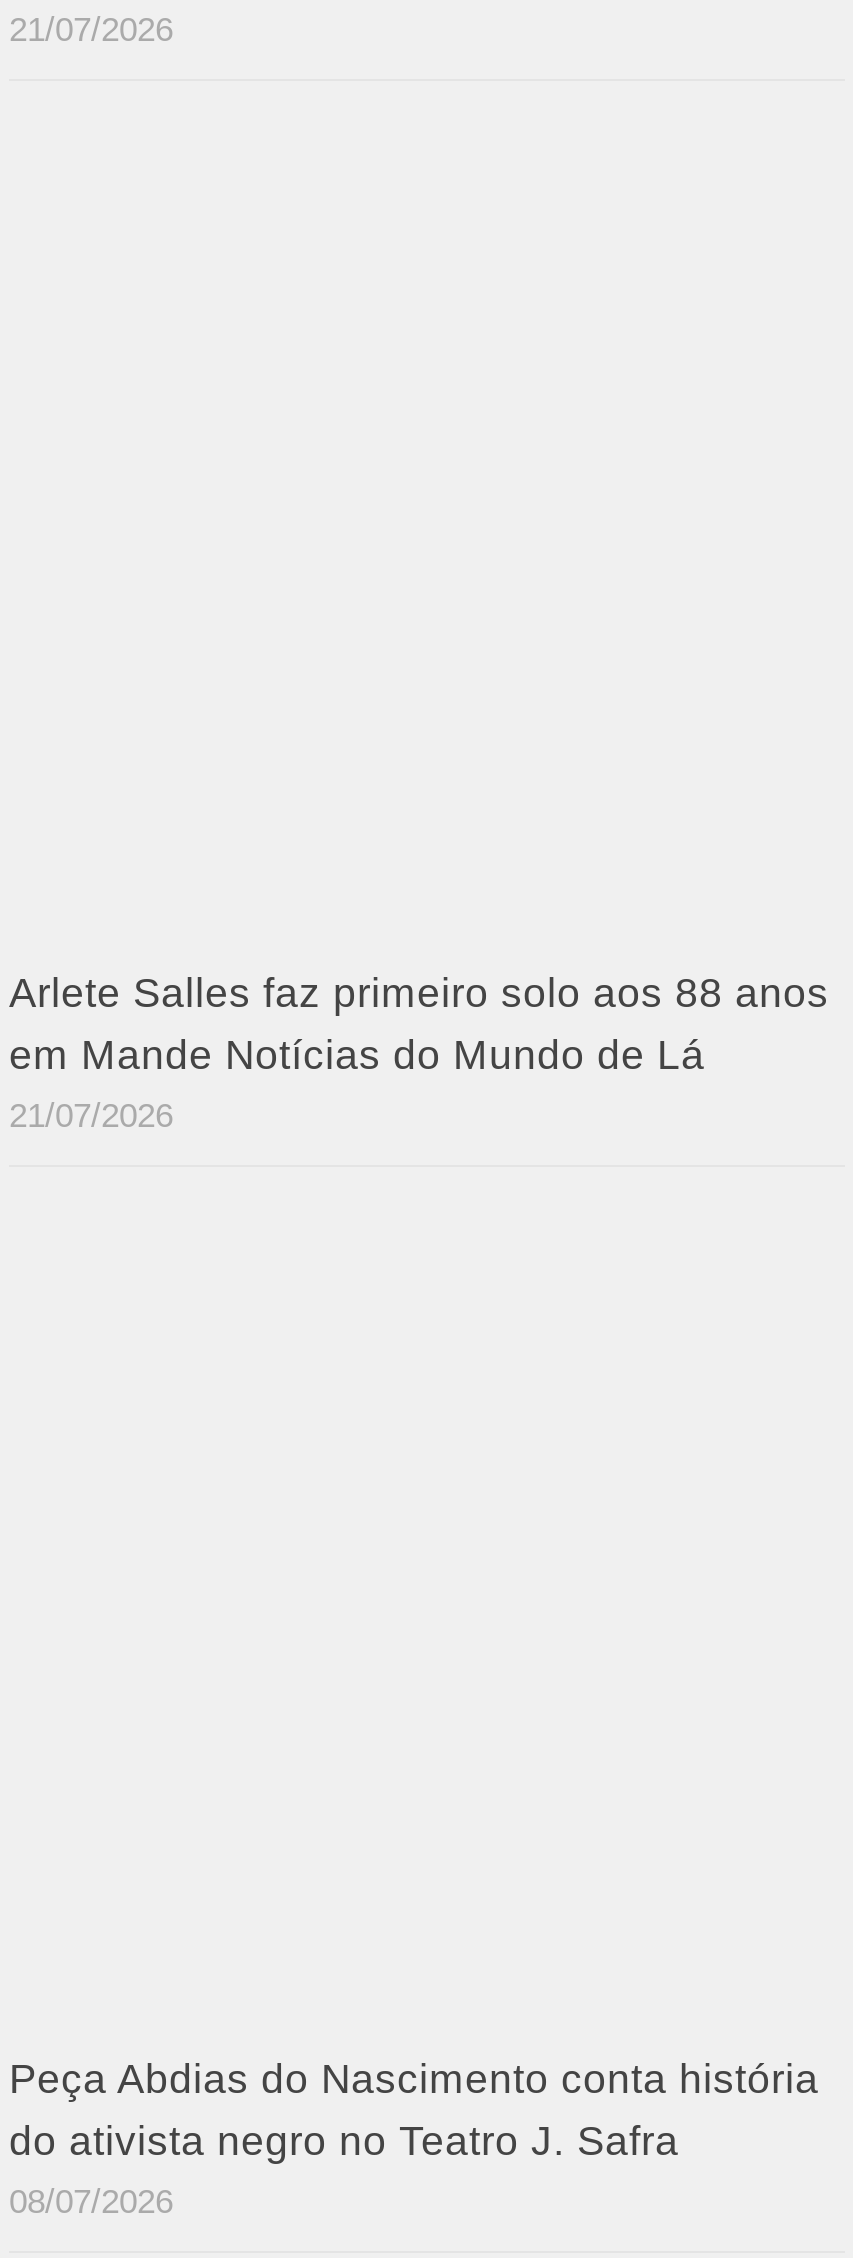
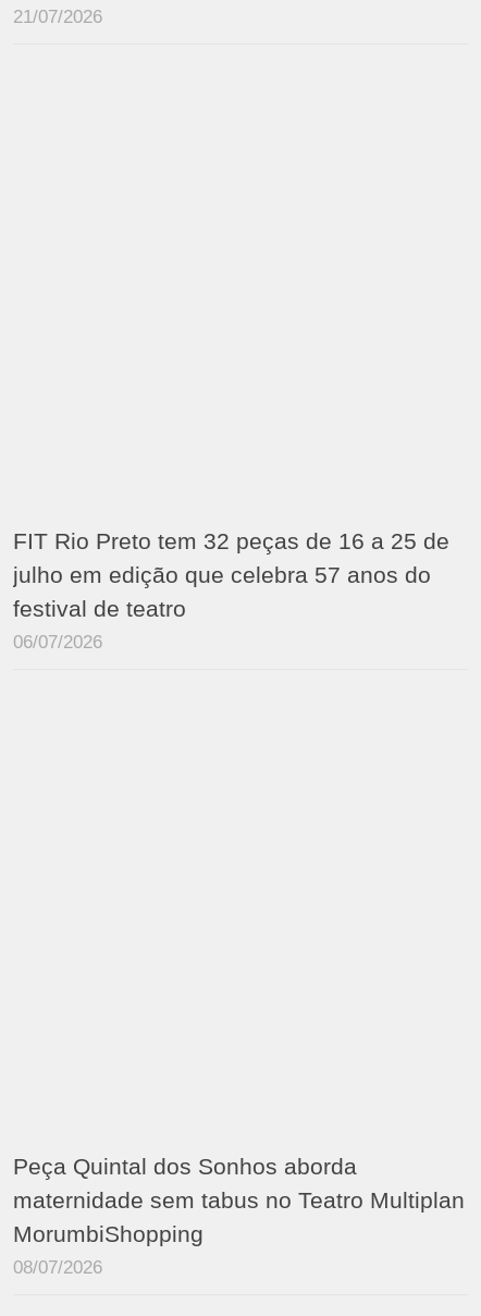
[9,969,829,1135] Arlete Salles faz primeiro solo aos 88 anos | em Mande Notícias do Mundo de Lá | 21/07/2026 -> [13,528,449,653] FIT Rio Preto tem 32 peças de 16 a 25 de | julho em edição que celebra 57 anos do | festival de teatro | 06/07/2026
[9,2055,819,2163] Peça Abdias do Nascimento conta história | do ativista negro no Teatro J. Safra -> [13,1154,465,1246] Peça Quintal dos Sonhos aborda | maternidade sem tabus no Teatro Multiplan | MorumbiShopping

